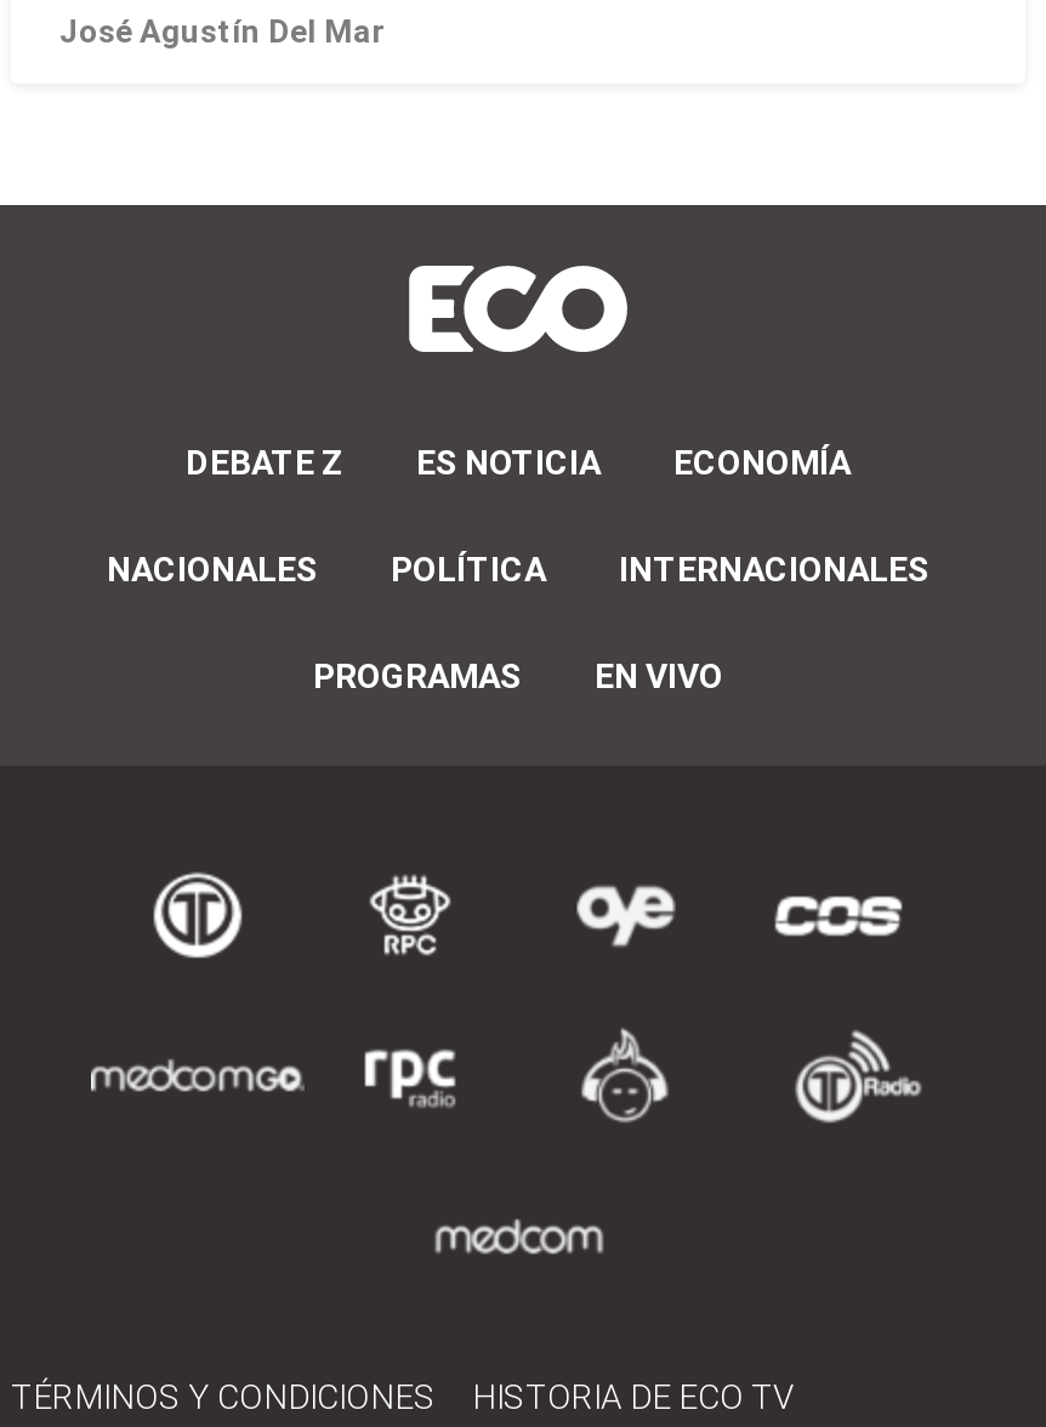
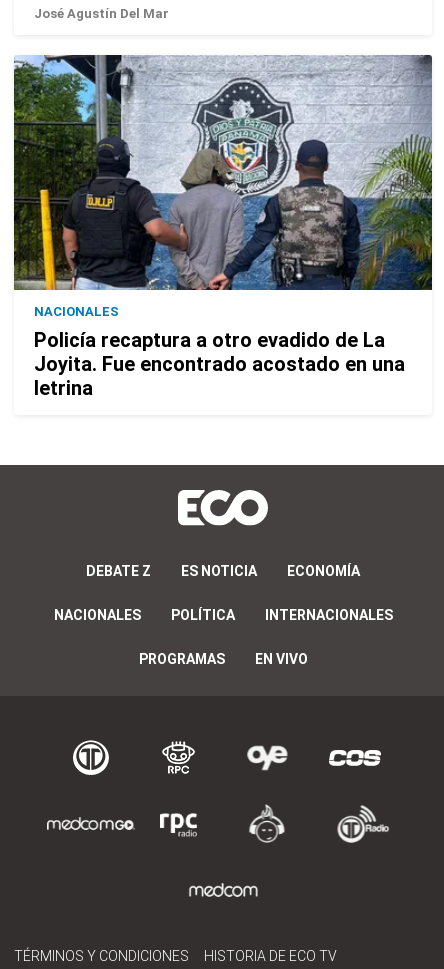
none -> [13,54,433,400] [image] | NACIONALES | Policía recaptura a otro evadido de La | Joyita. Fue encontrado acostado en una | letrina

